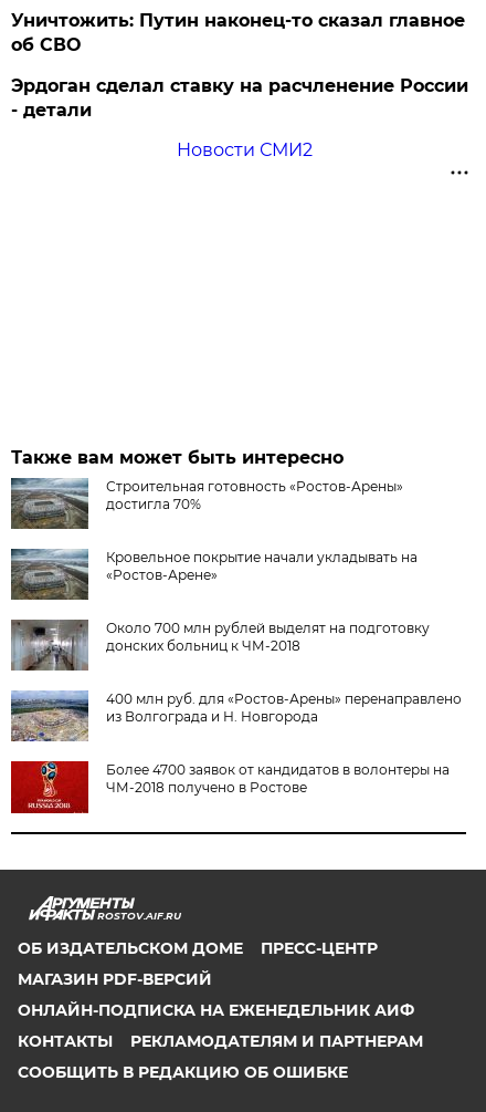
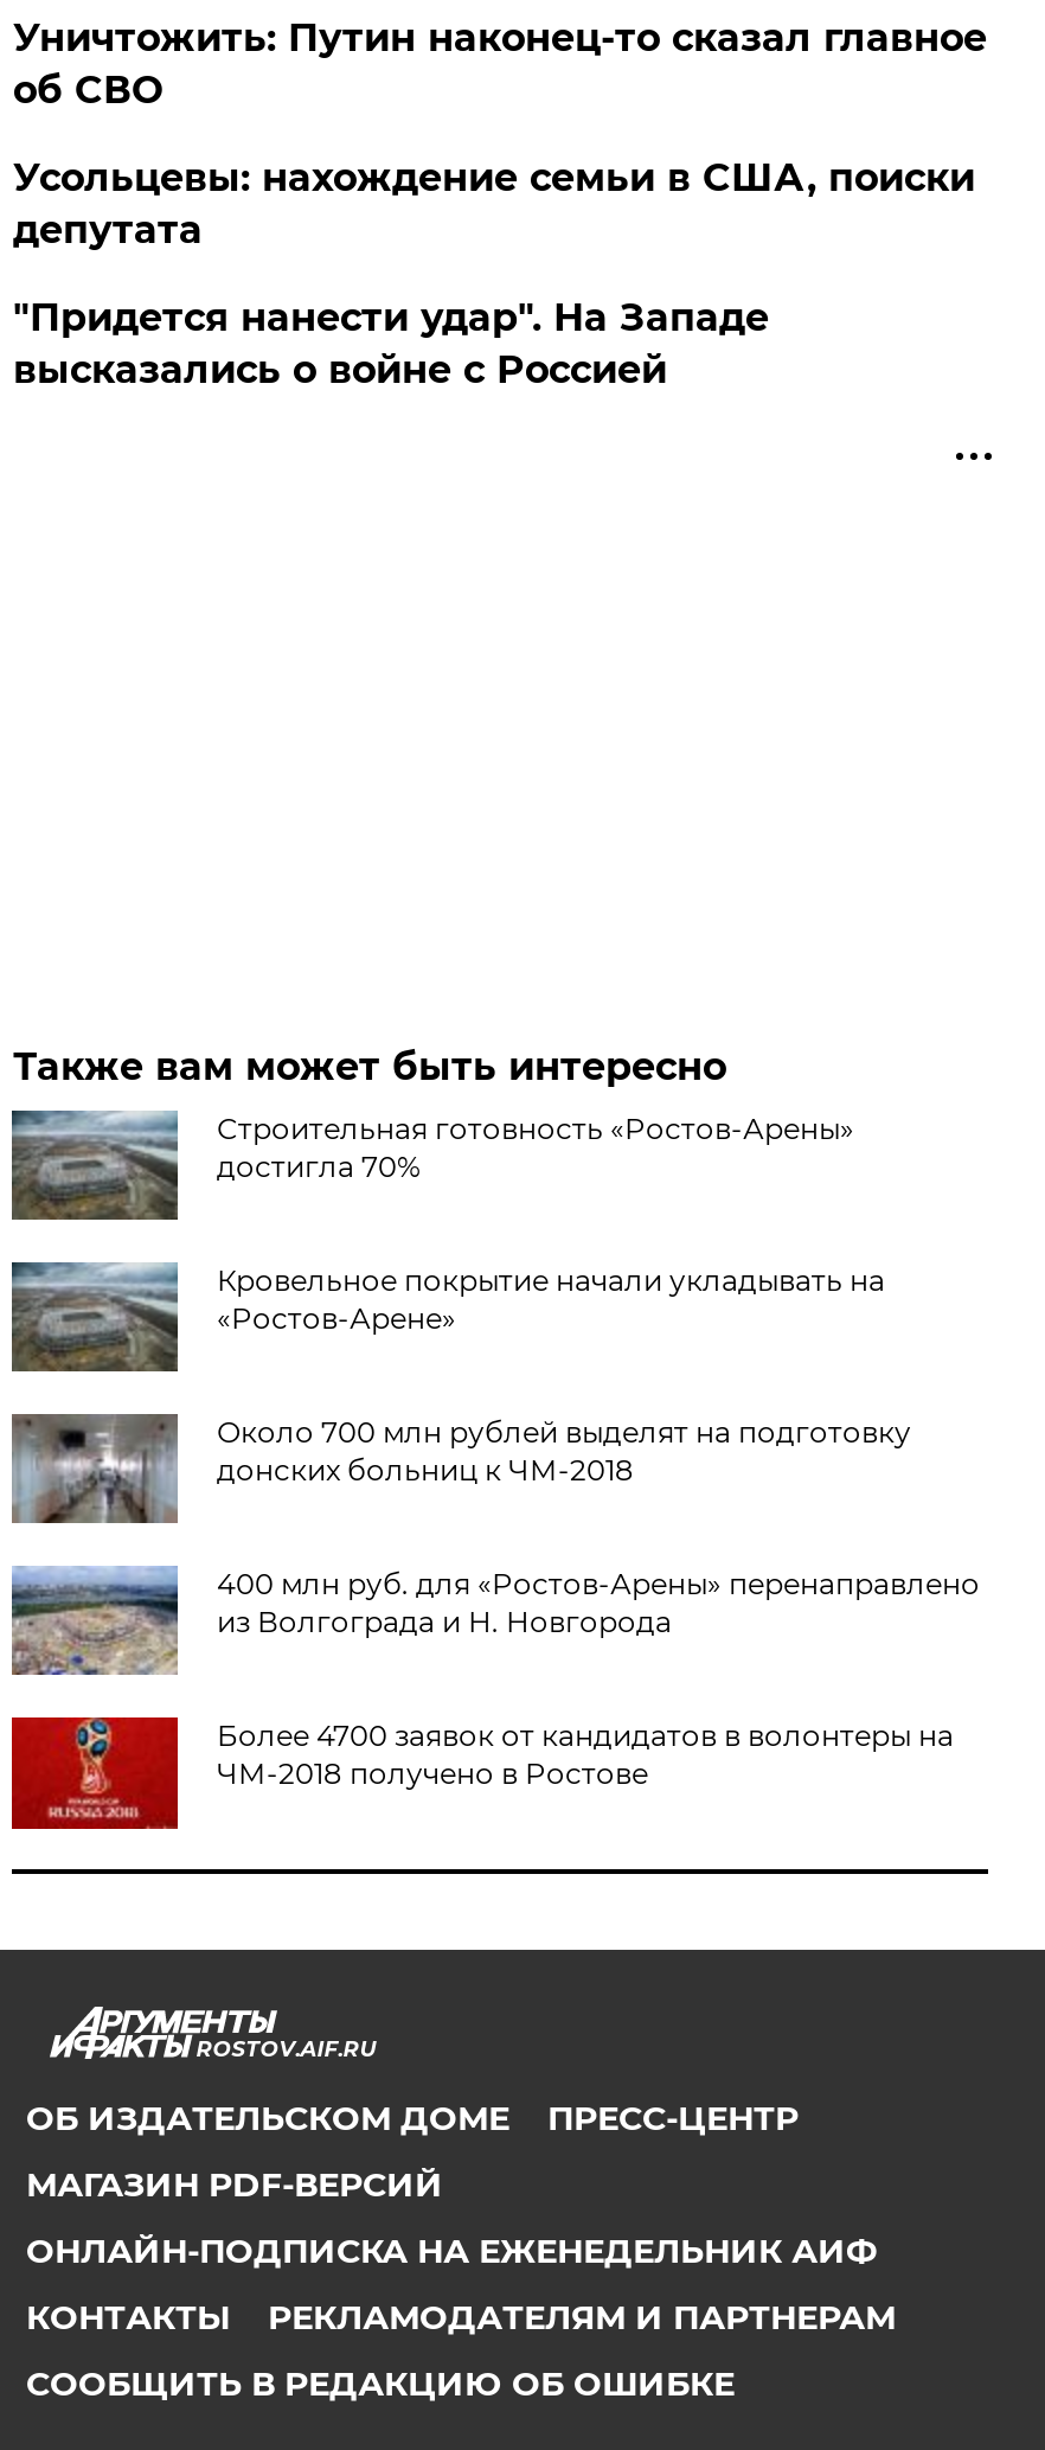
[11,75,469,120] Эрдоган сделал ставку на расчленение России | - детали -> [13,155,975,252] Усольцевы: нахождение семьи в США, поиски | депутата
[176,139,312,160] Новости СМИ2 -> [13,295,769,392] "Придется нанести удар". На Западе | высказались о войне с Россией

